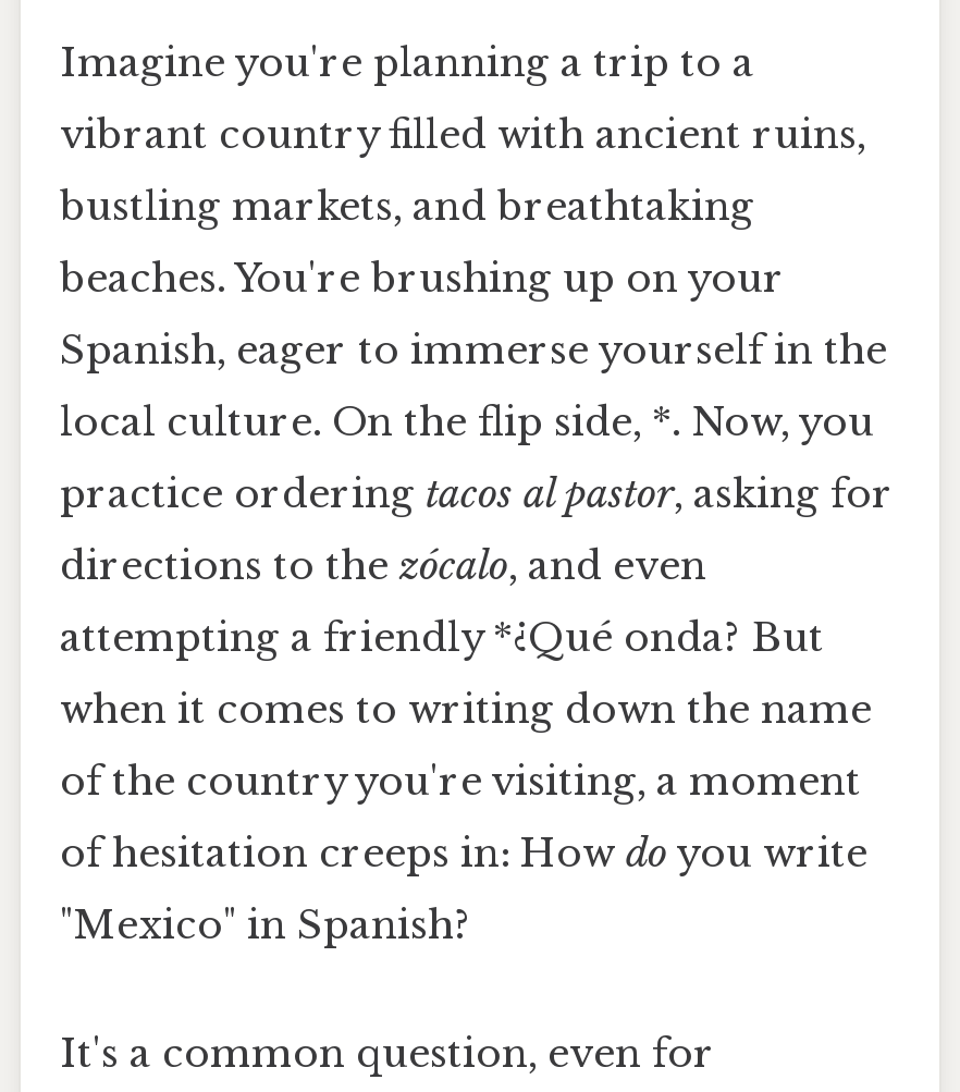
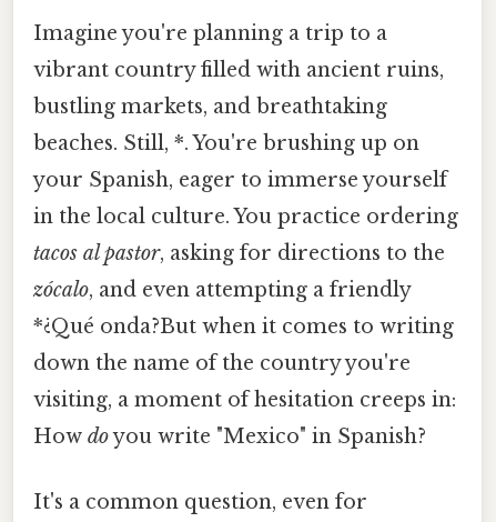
[60,254,894,949] beaches. You're brushing up on your | Spanish, eager to immerse yourself in the | local culture. On the flip side, *. Now, you | practice ordering tacos al pastor, asking for | directions to the zócalo, and even | attempting a friendly *¿Qué onda? But | when it comes to writing down the name | of the country you're visiting, a moment | of hesitation creeps in: How do you write | "Mexico" in Spanish? -> [33,131,458,448] beaches. Still, *. You're brushing up on | your Spanish, eager to immerse yourself | in the local culture. You practice ordering | tacos al pastor, asking for directions to the | zócalo, and even attempting a friendly | *¿Qué onda?But when it comes to writing | down the name of the country you're | visiting, a moment of hesitation creeps in: | How do you write "Mexico" in Spanish?

